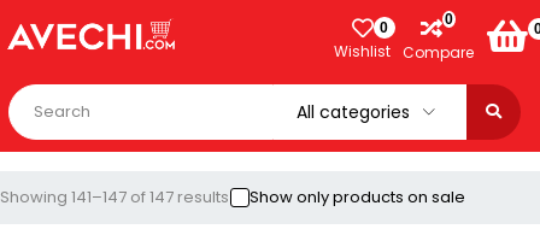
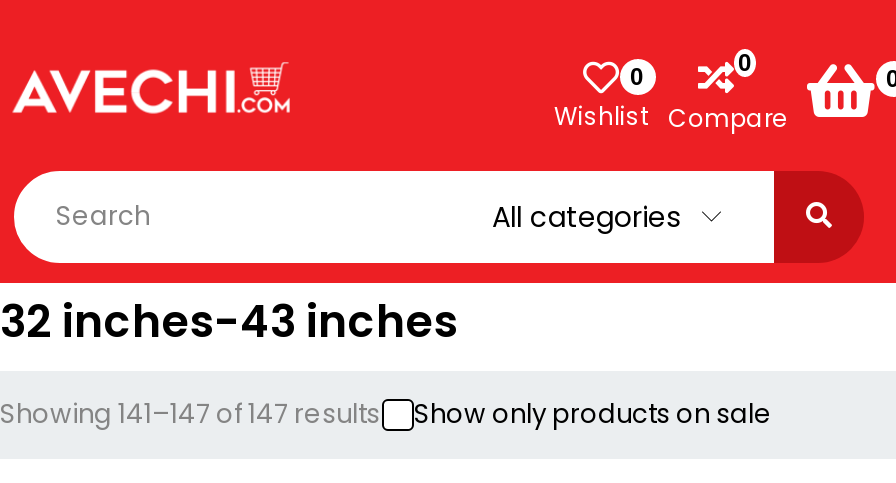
none -> [0,292,458,354] 32 inches-43 inches

